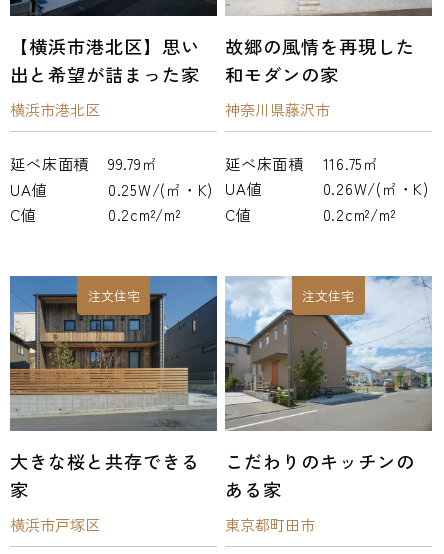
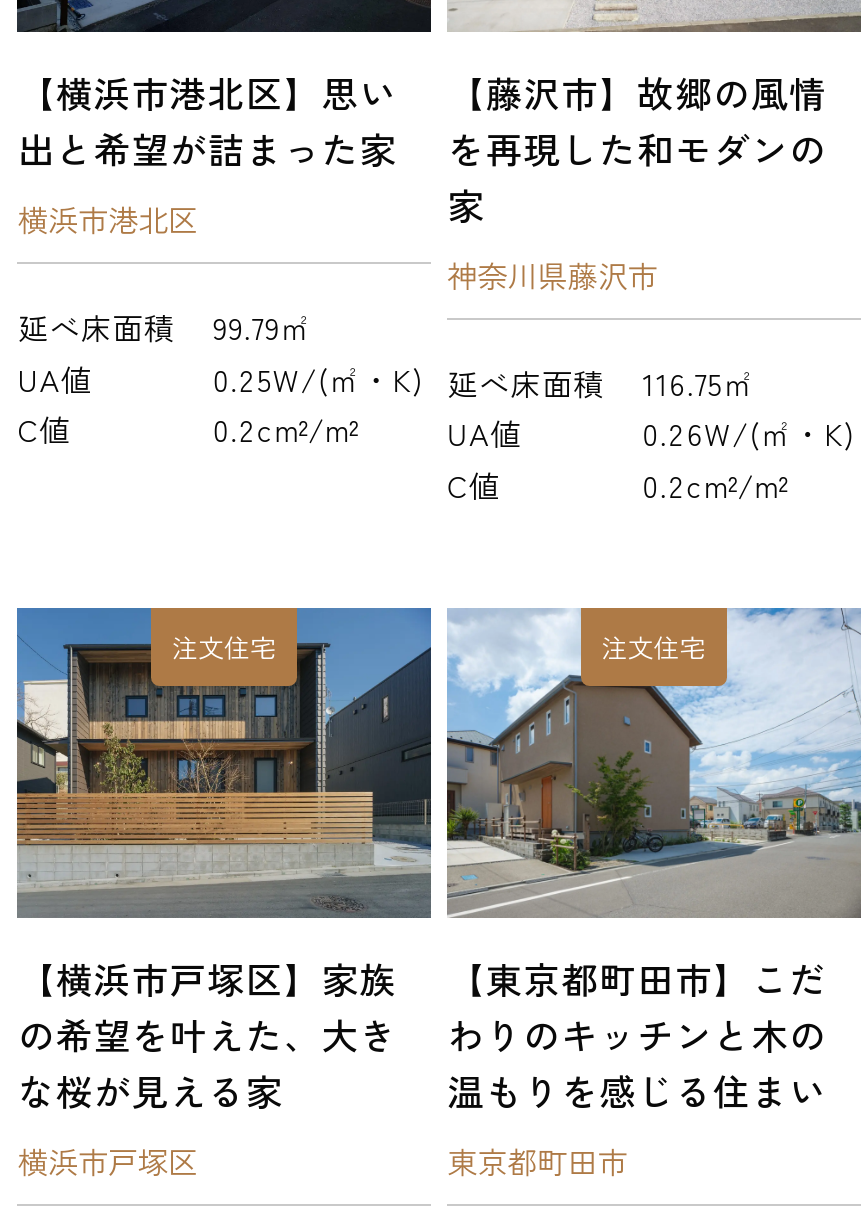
[225,33,415,87] 故郷の風情を再現した | 和モダンの家 -> [447,66,827,230] 【藤沢市】故郷の風情 | を再現した和モダンの | 家
[10,448,200,502] 大きな桜と共存できる | 家 -> [18,952,398,1116] 【横浜市戸塚区】家族 | の希望を叶えた、大き | な桜が見える家
[225,448,415,502] こだわりのキッチンの | ある家 -> [447,952,827,1116] 【東京都町田市】こだ | わりのキッチンと木の | 温もりを感じる住まい

